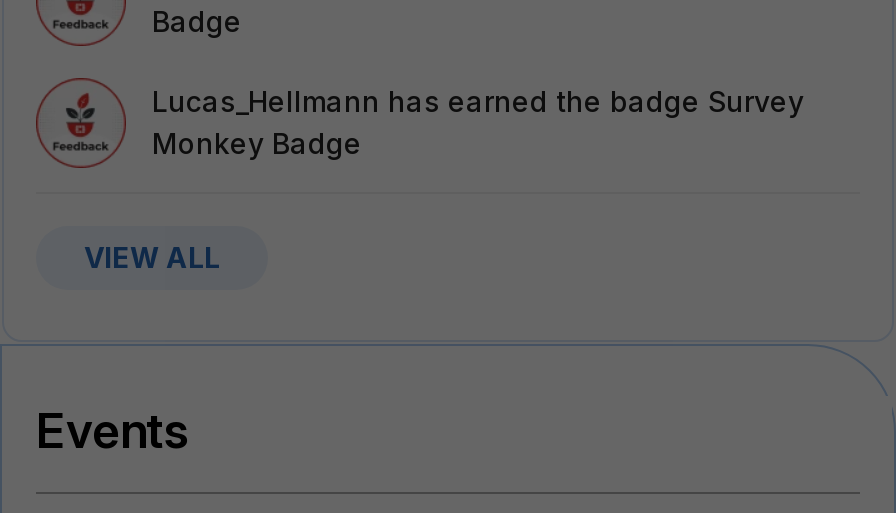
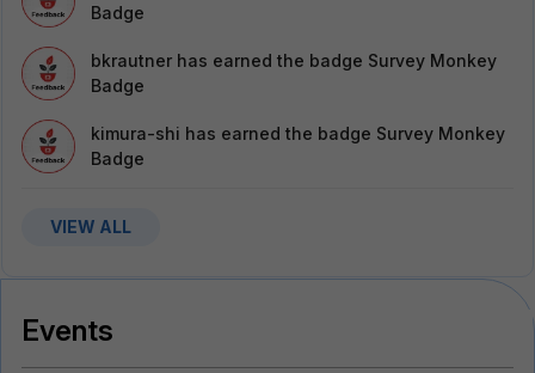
[152,84,804,160] Lucas_Hellmann has earned the badge Survey | Monkey Badge -> [91,50,505,169] bkrautner has earned the badge Survey Monkey | Badge | kimura-shi has earned the badge Survey Monkey | Badge

